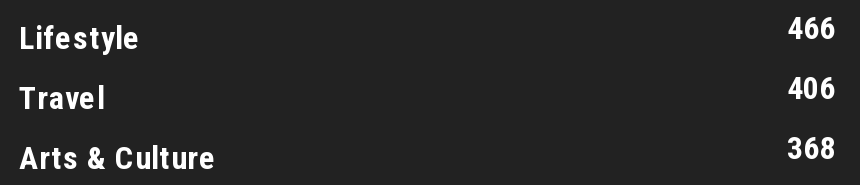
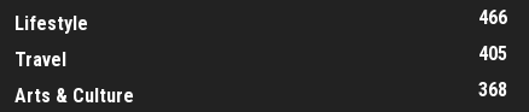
[787,68,835,106] 406 -> [478,42,507,65] 405

